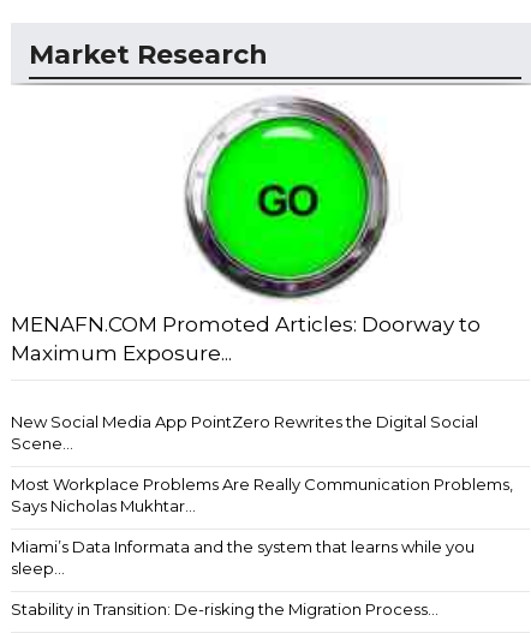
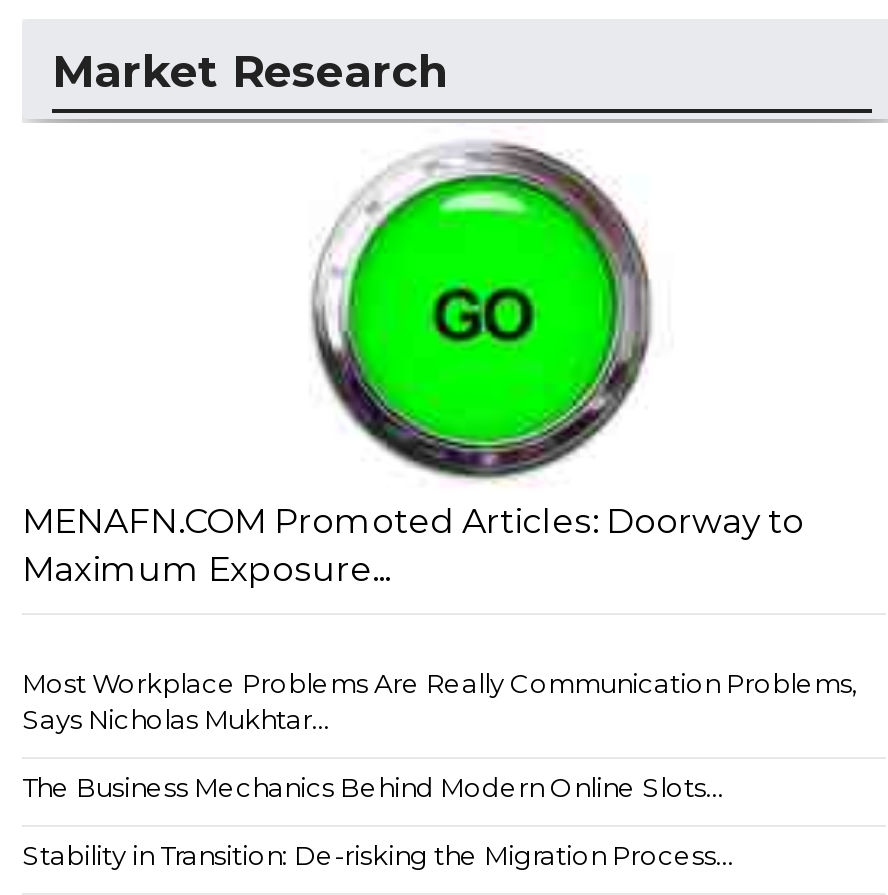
[11,412,478,453] New Social Media App PointZero Rewrites the Digital Social | Scene... -> none
[11,537,475,578] Miami’s Data Informata and the system that learns while you | sleep... -> [22,772,724,804] The Business Mechanics Behind Modern Online Slots...

